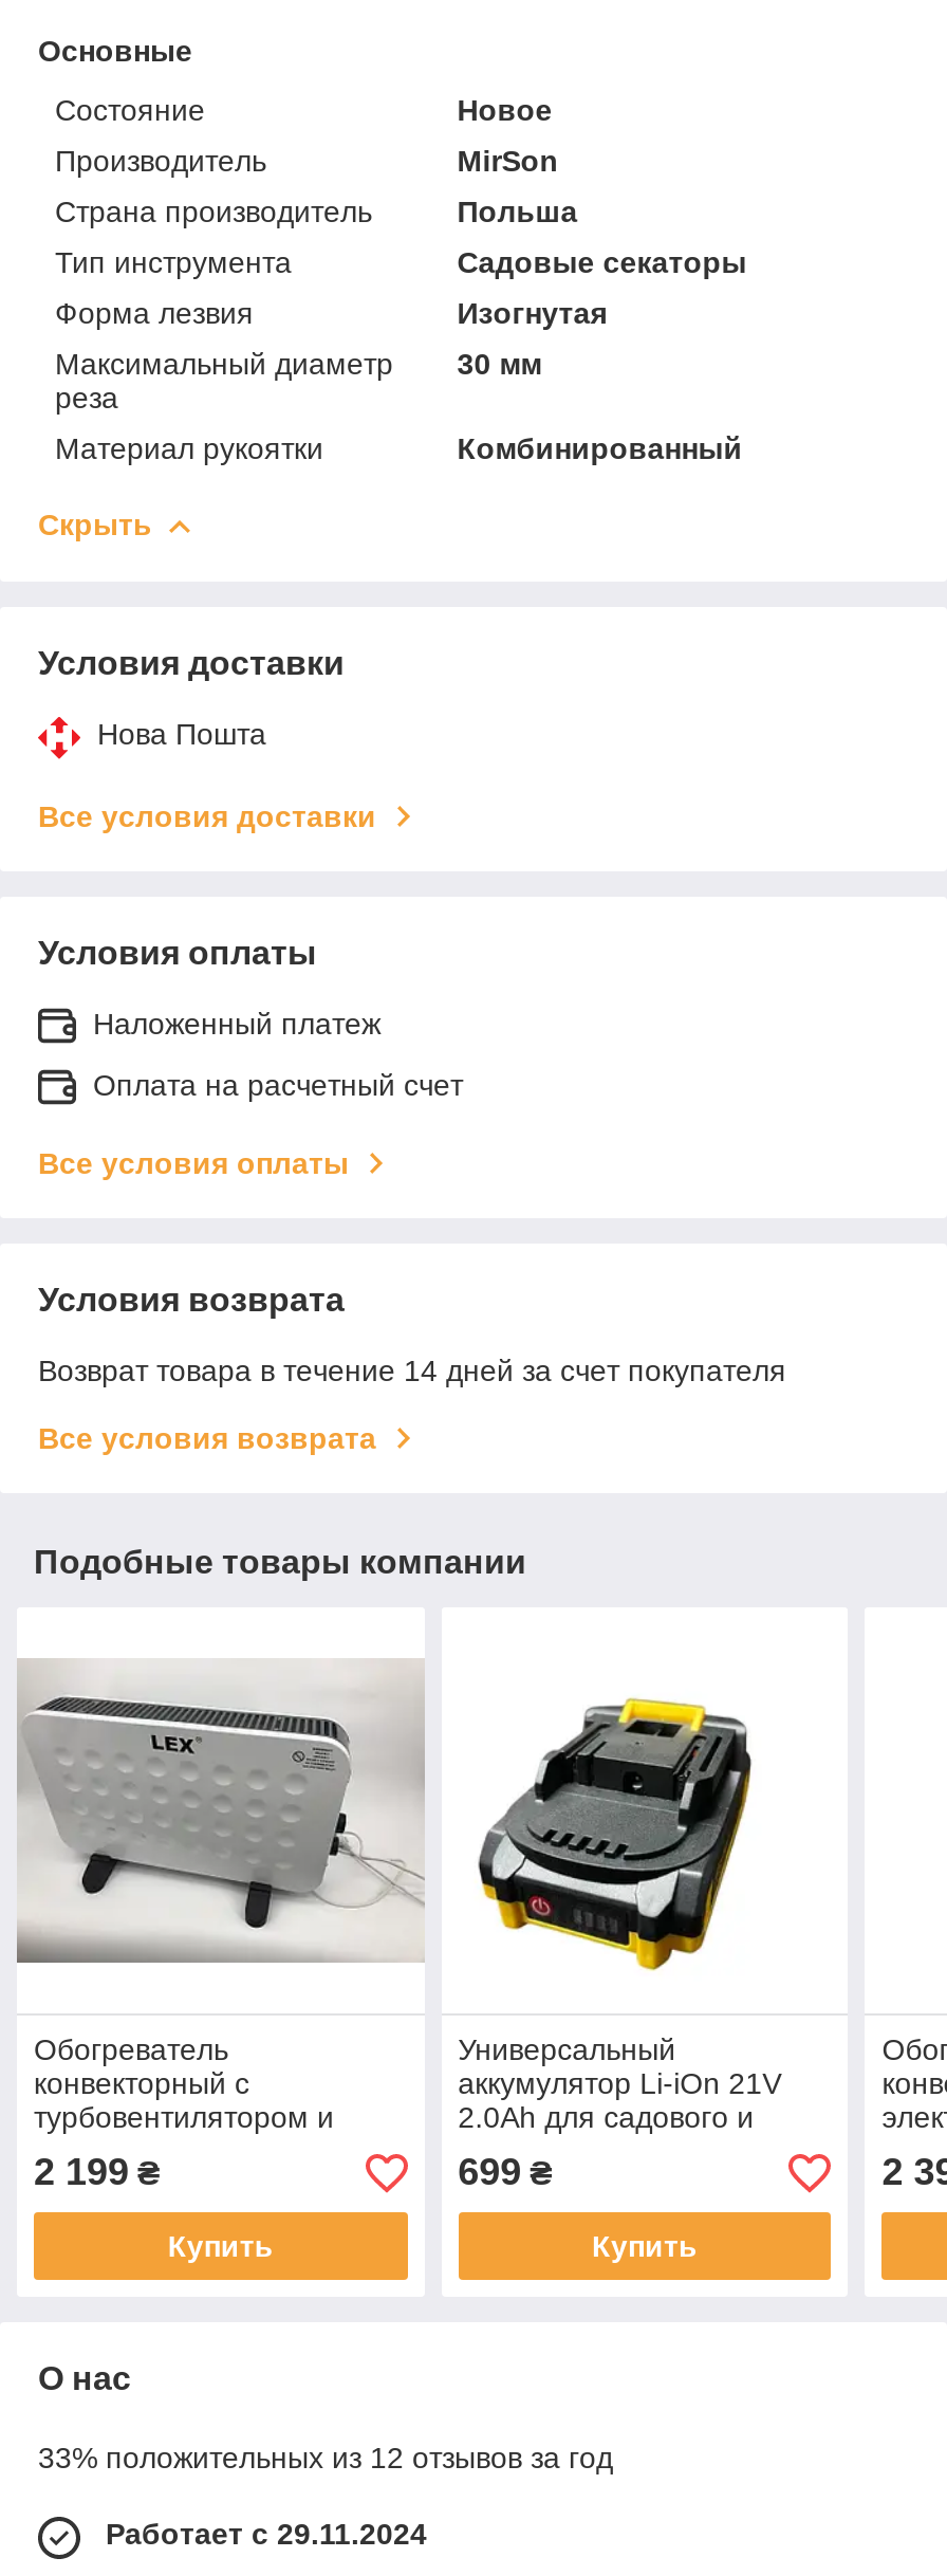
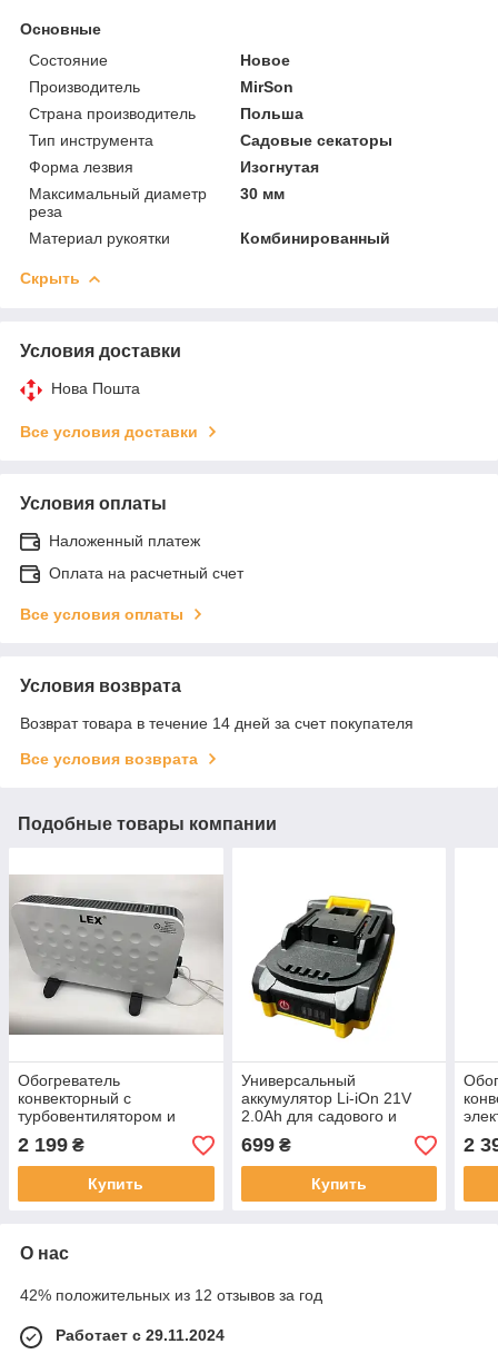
[38,2441,613,2475] 33% положительных из 12 отзывов за год -> [20,1287,322,1304] 42% положительных из 12 отзывов за год

